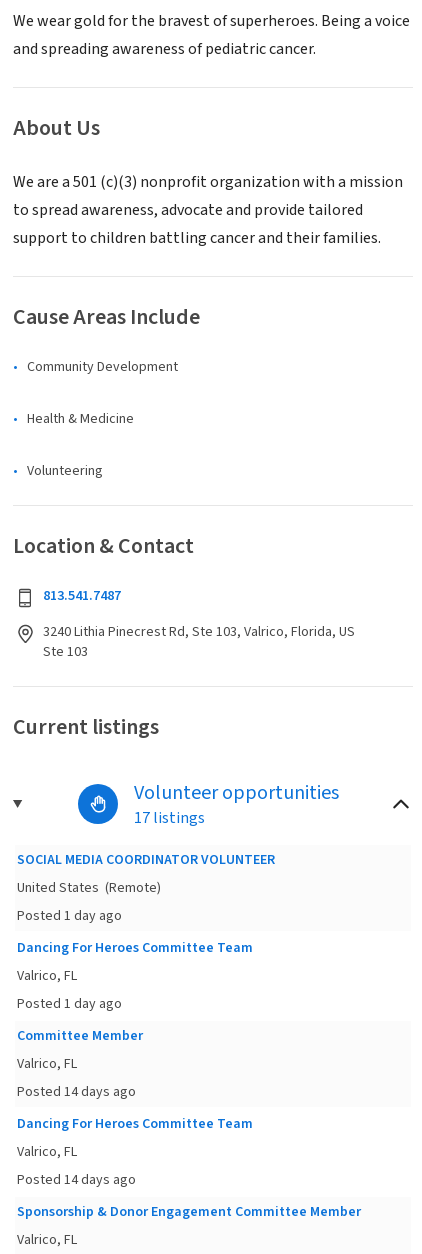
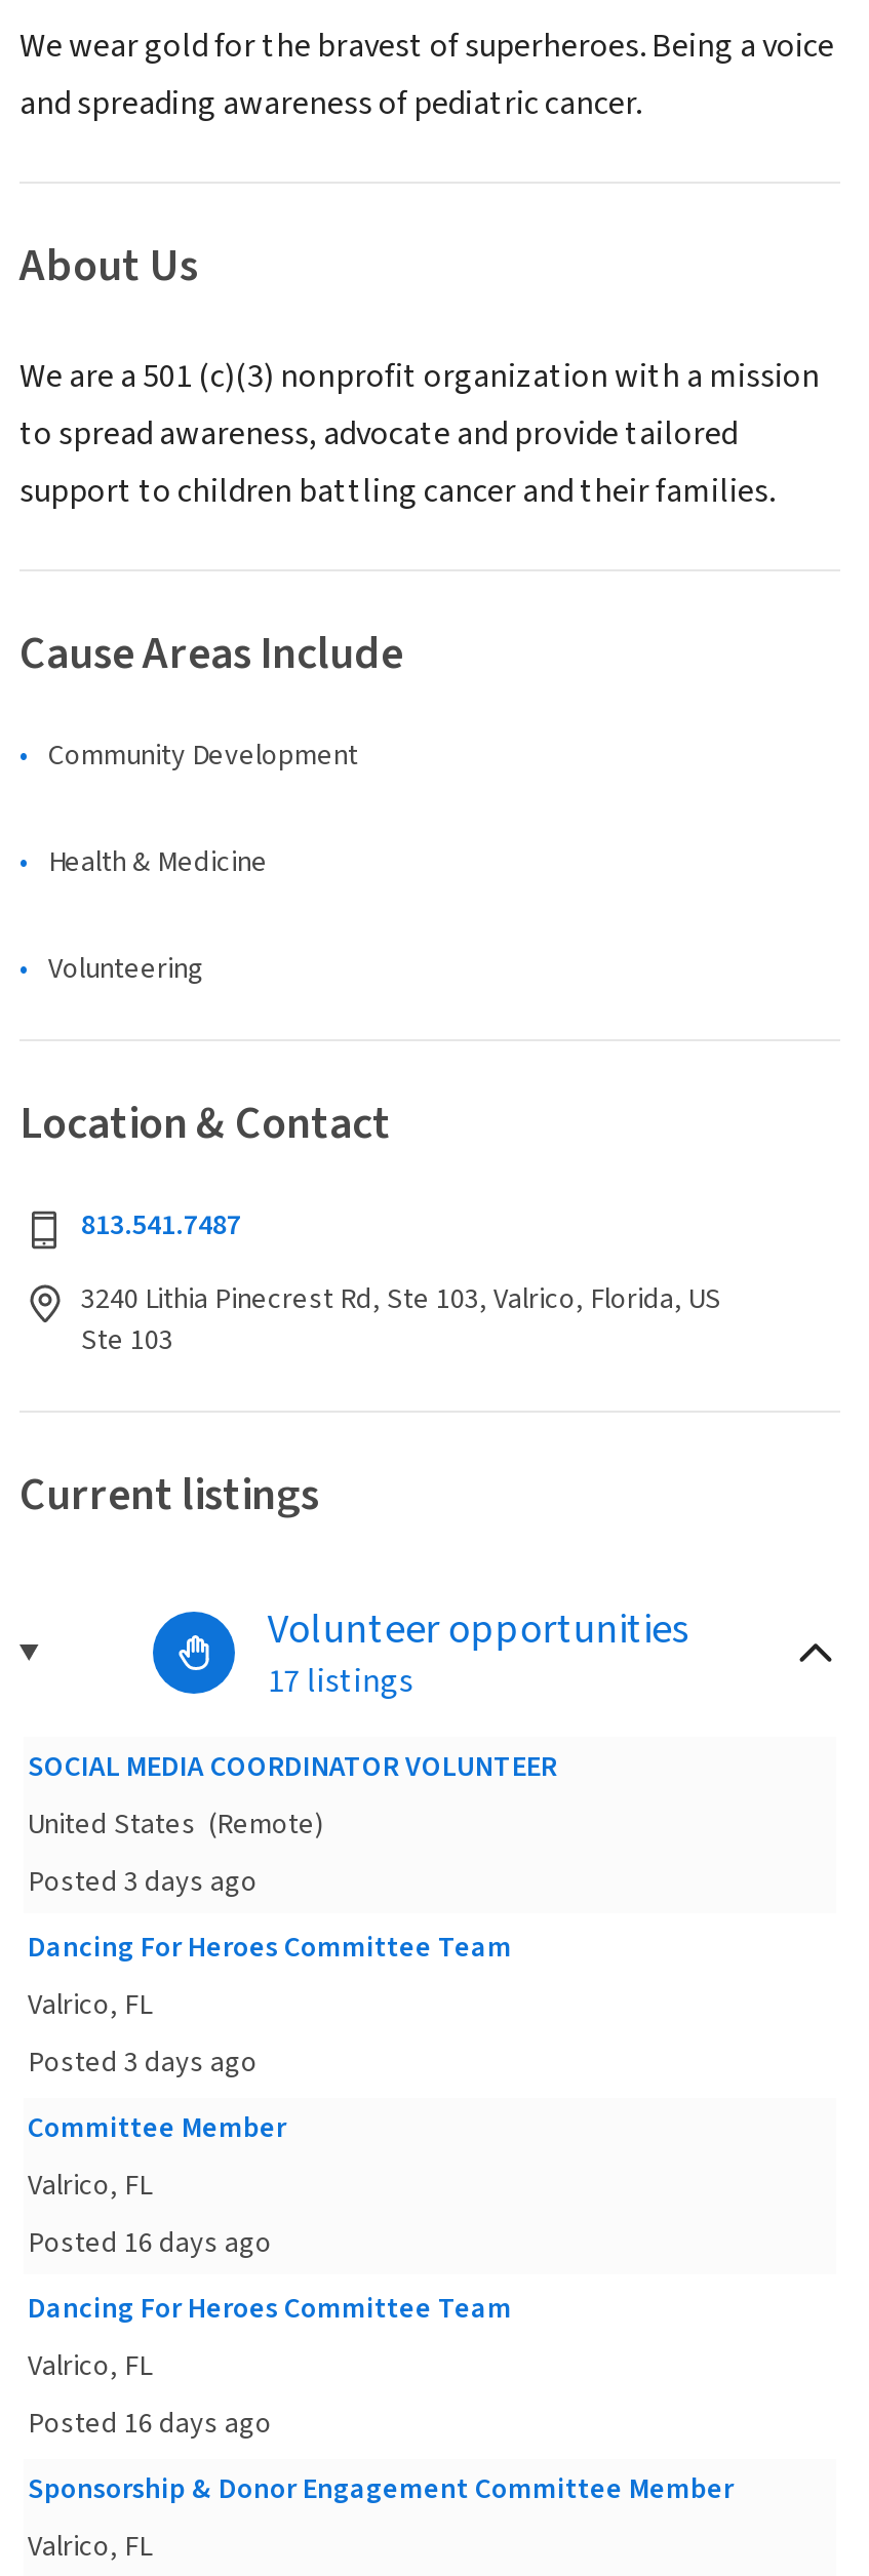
[17,906,122,926] Posted 1 day ago -> [28,1862,258,1903] Posted 3 days ago
[17,994,122,1014] Posted 1 day ago -> [28,2043,258,2084] Posted 3 days ago
[17,1082,136,1102] Posted 14 days ago -> [28,2223,272,2264] Posted 16 days ago
[17,1170,136,1190] Posted 14 days ago -> [28,2404,272,2445] Posted 16 days ago

